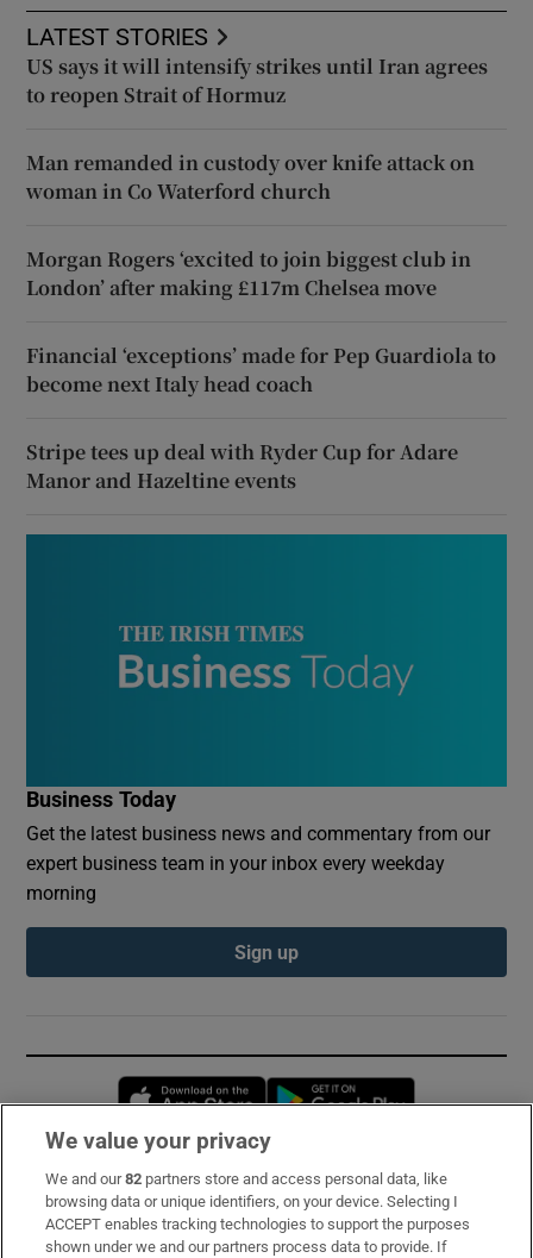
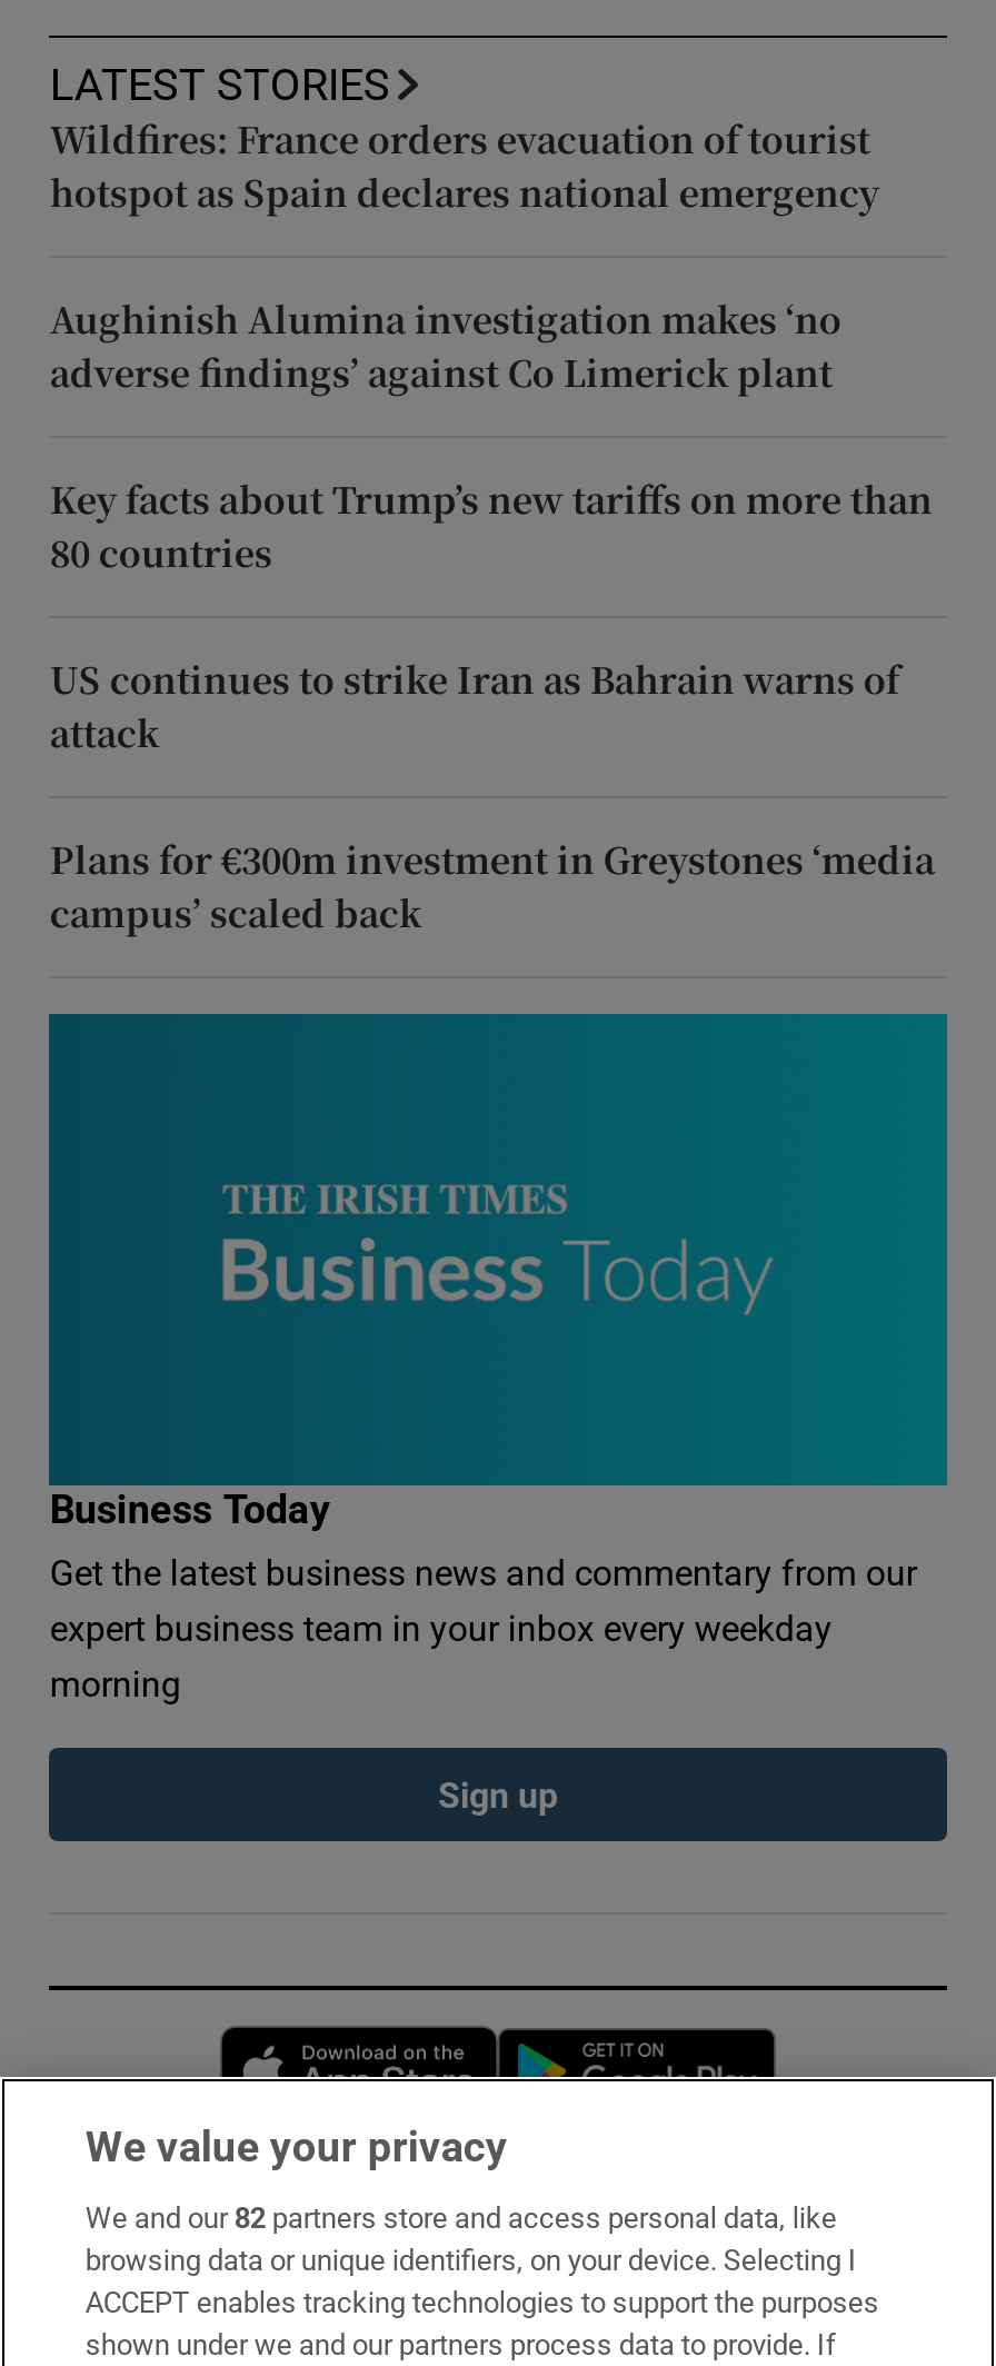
[27,52,488,108] US says it will intensify strikes until Iran agrees | to reopen Strait of Hormuz -> [50,113,879,218] Wildfires: France orders evacuation of tourist | hotspot as Spain declares national emergency
[27,149,475,205] Man remanded in custody over knife attack on | woman in Co Waterford church -> [50,293,841,398] Aughinish Alumina investigation makes ‘no | adverse findings’ against Co Limerick plant
[27,245,472,301] Morgan Rogers ‘excited to join biggest club in | London’ after making £117m Chelsea move -> [50,473,932,578] Key facts about Trump’s new tariffs on more than | 80 countries
[27,341,497,397] Financial ‘exceptions’ made for Pep Guardiola to | become next Italy head coach -> [50,654,899,758] US continues to strike Iran as Bahrain warns of | attack
[27,438,459,494] Stripe tees up deal with Ryder Cup for Adare | Manor and Hazeltine events -> [50,834,935,938] Plans for €300m investment in Greystones ‘media | campus’ scaled back

